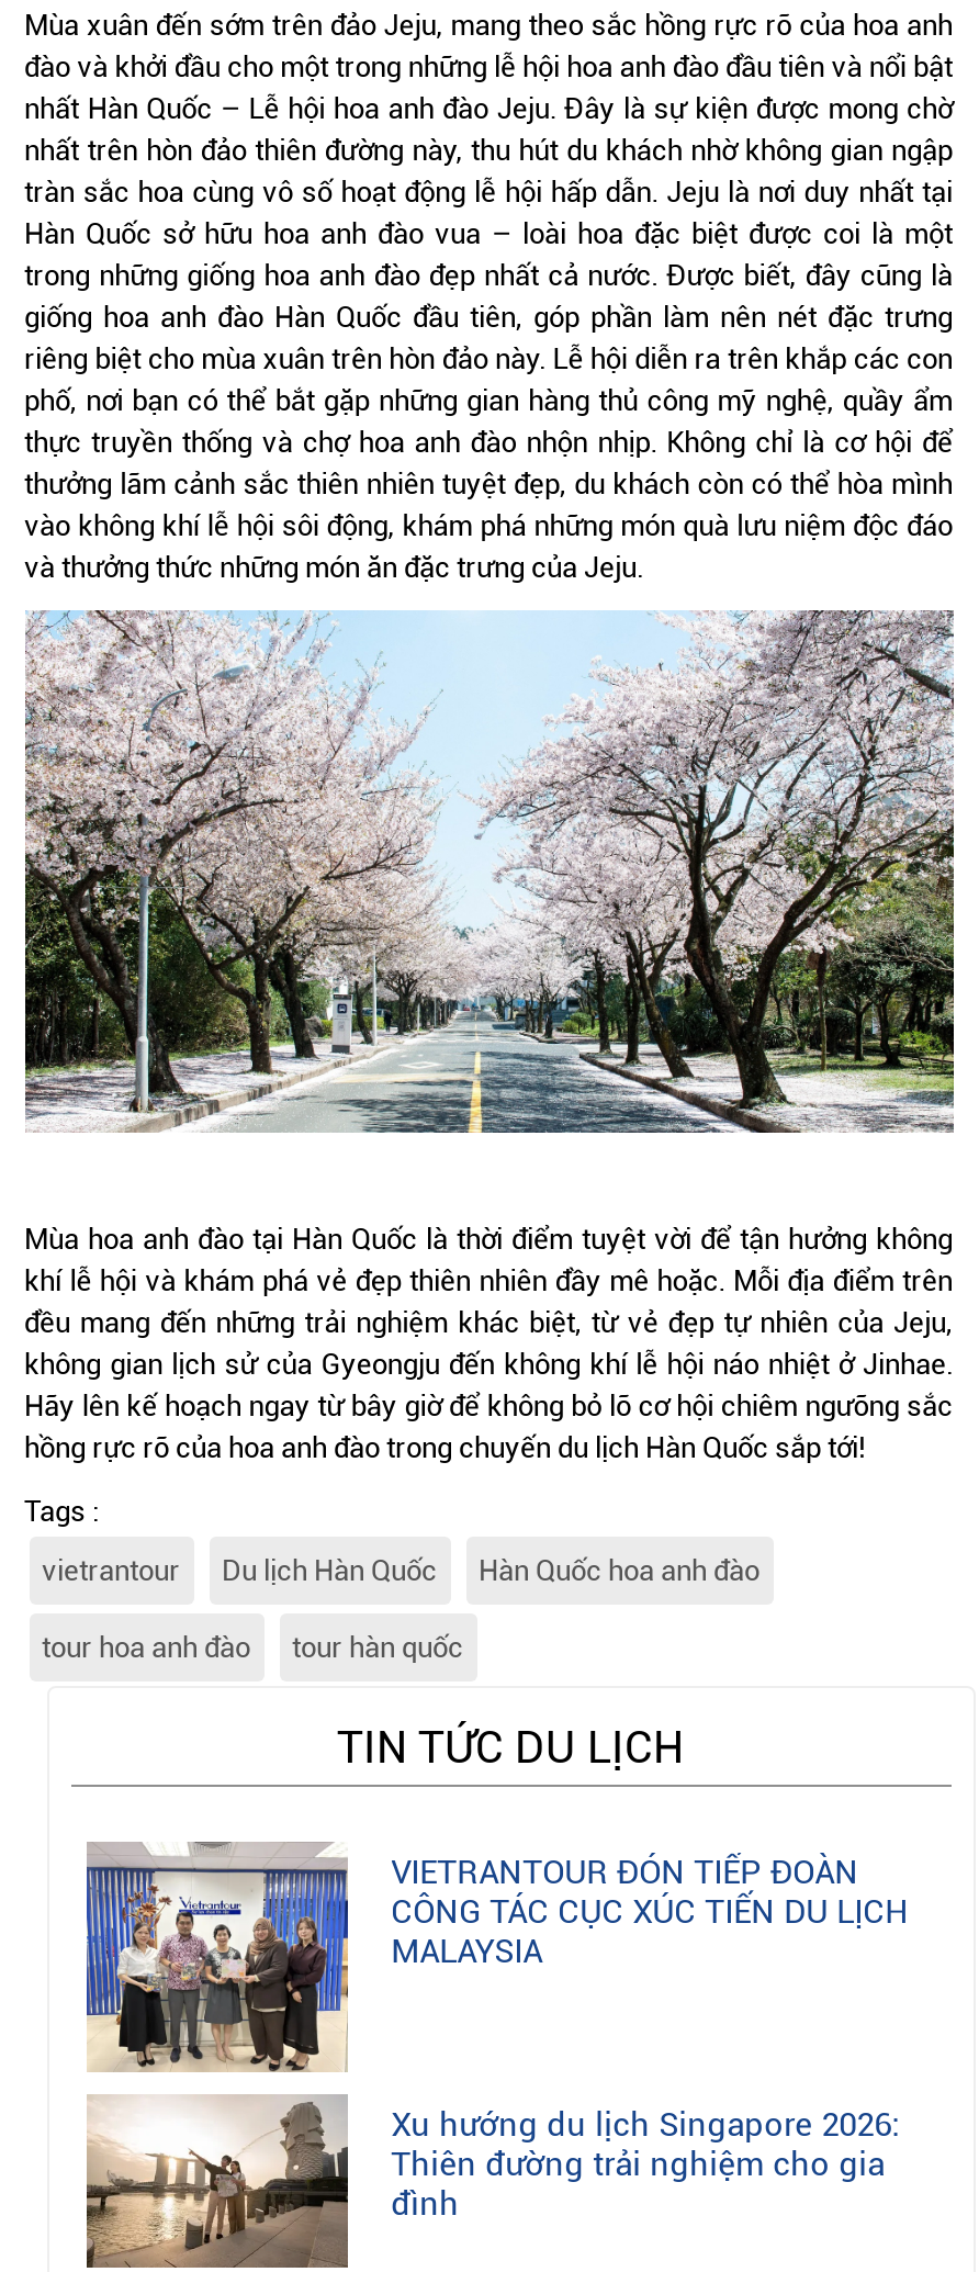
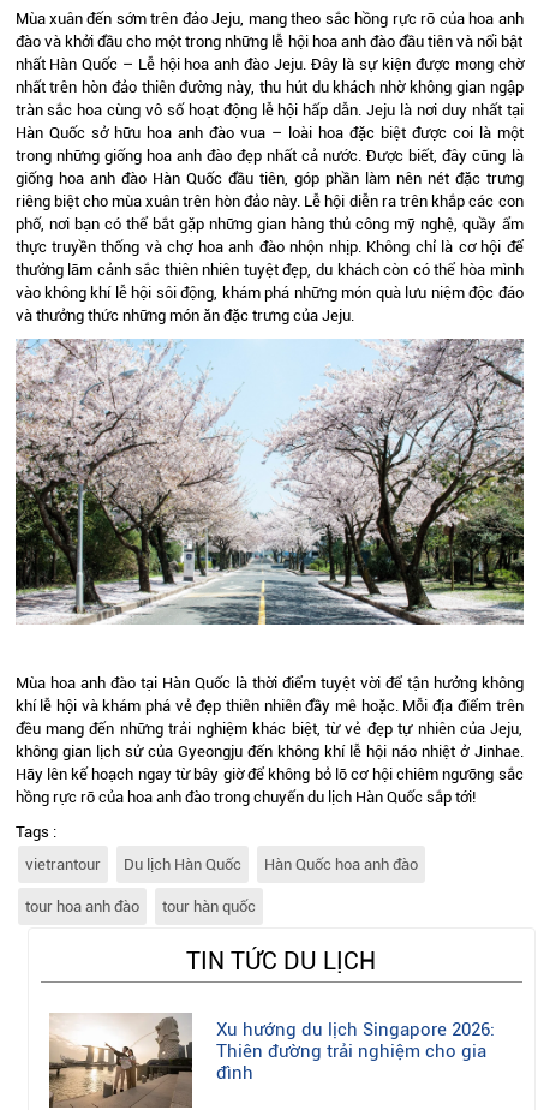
[85,1842,909,2072] [image] | VIETRANTOUR ĐÓN TIẾP ĐOÀN | CÔNG TÁC CỤC XÚC TIẾN DU LỊCH | MALAYSIA -> none

